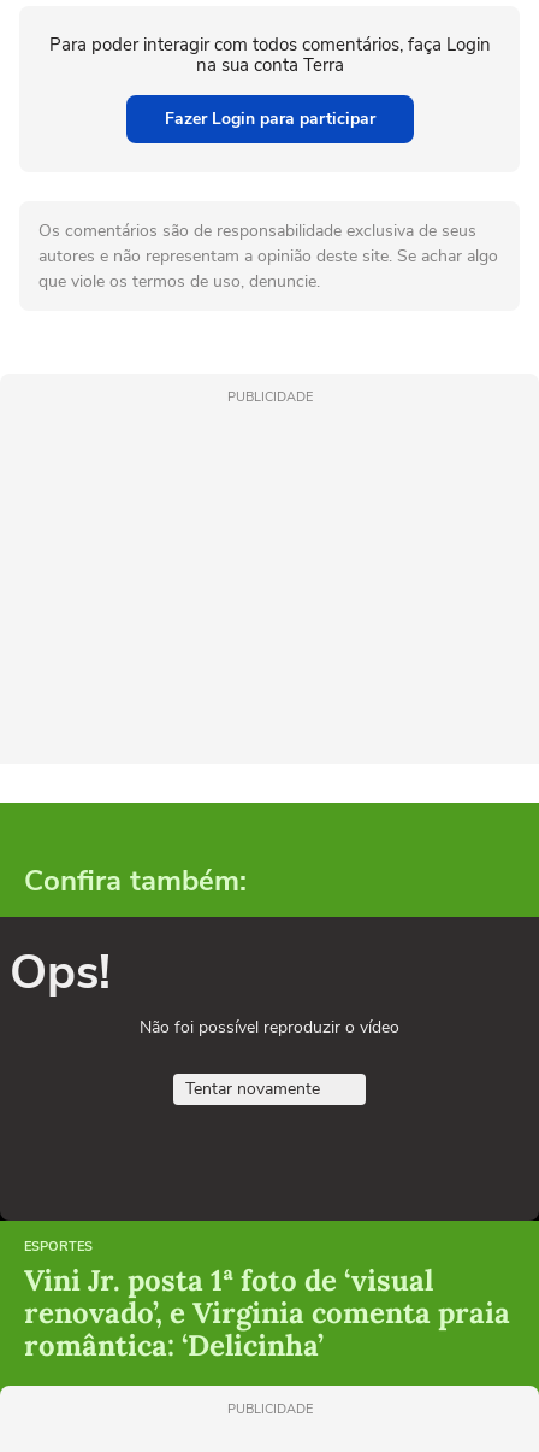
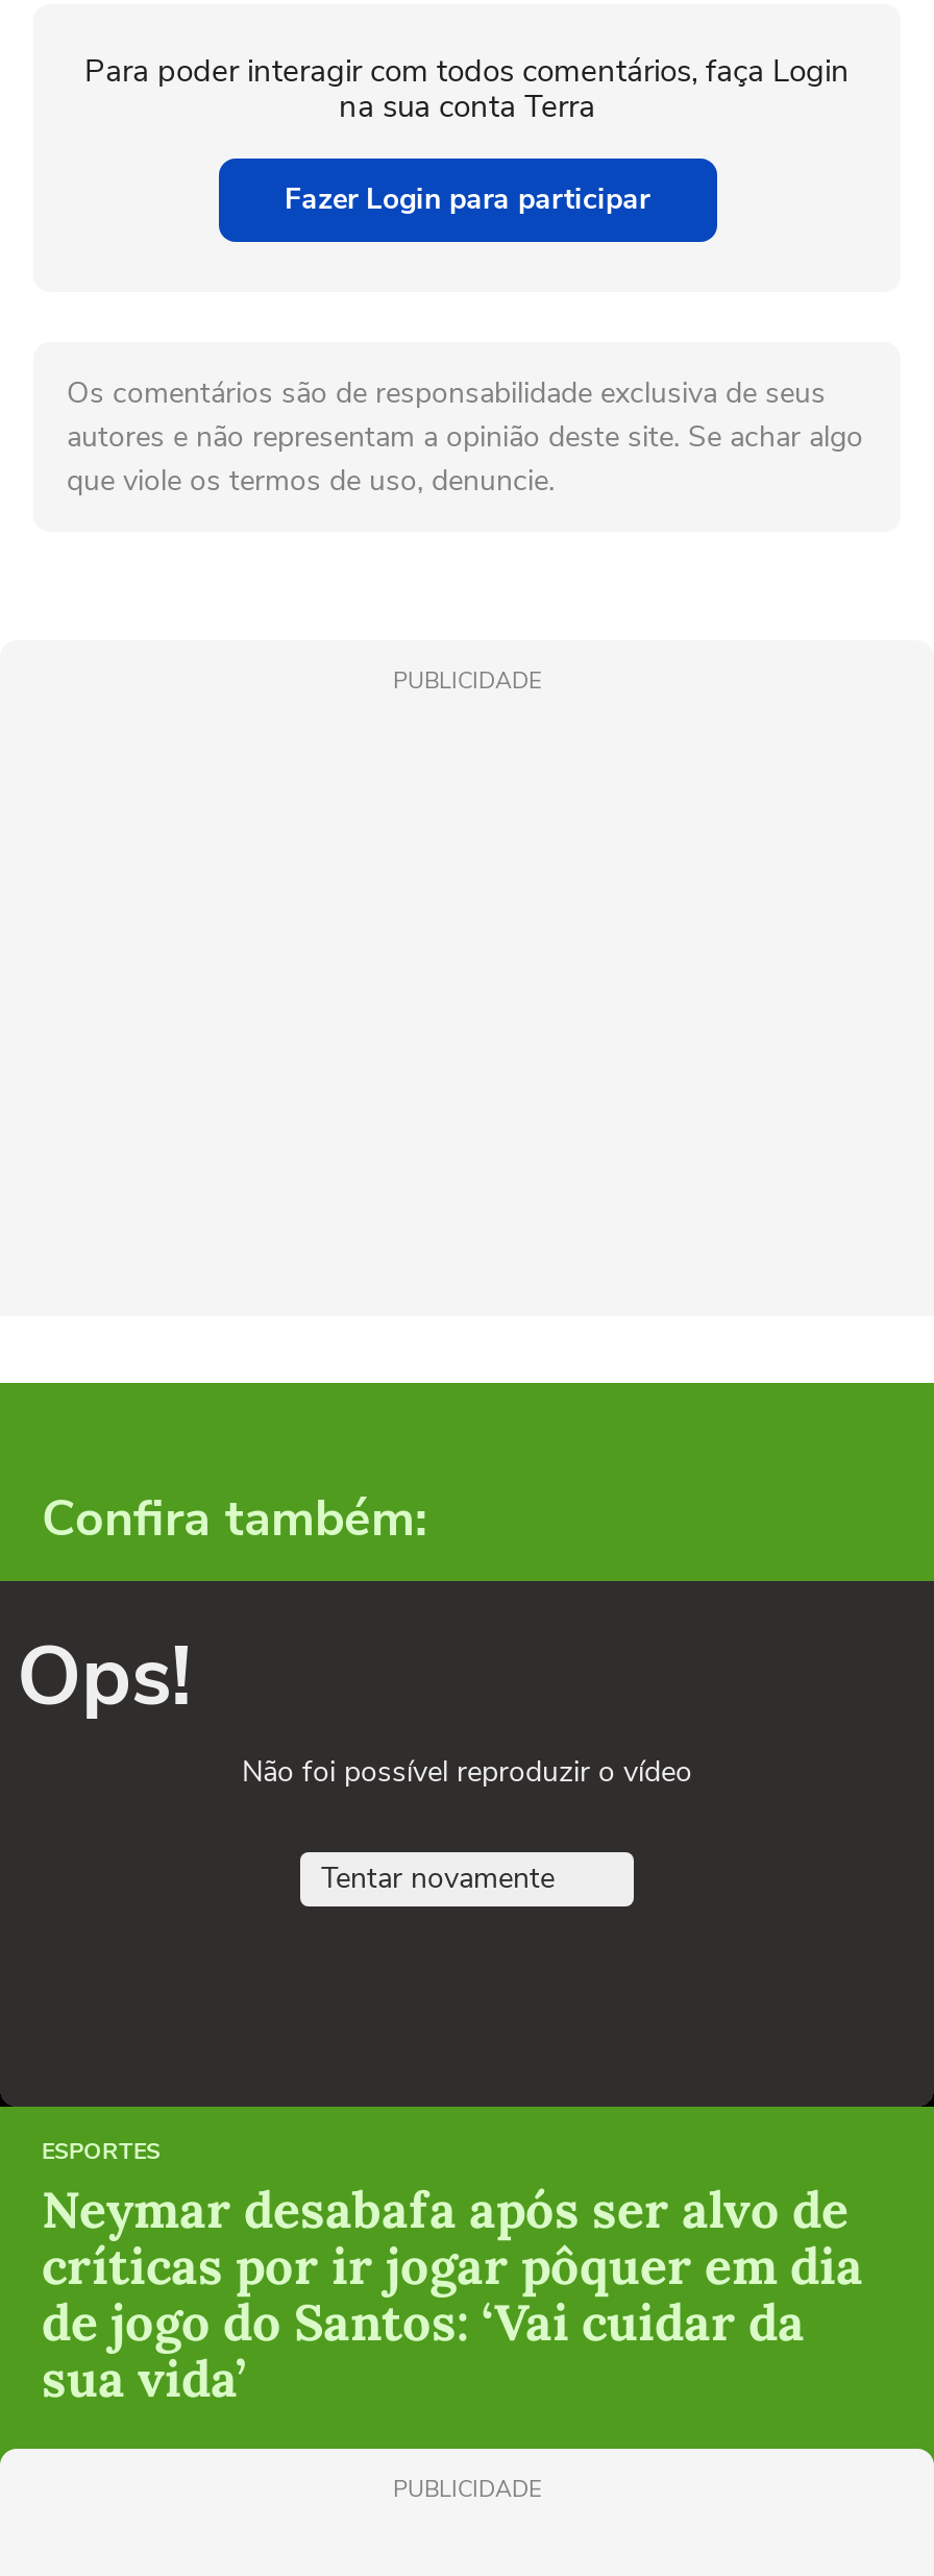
[24,1261,510,1364] Vini Jr. posta 1ª foto de ‘visual | renovado’, e Virginia comenta praia | romântica: ‘Delicinha’ -> [42,2178,863,2412] Neymar desabafa após ser alvo de | críticas por ir jogar pôquer em dia | de jogo do Santos: ‘Vai cuidar da | sua vida’

